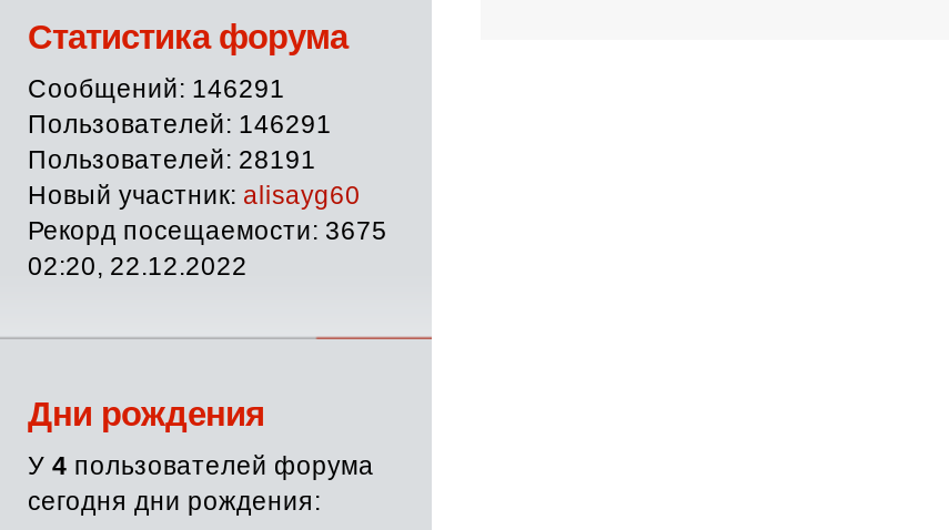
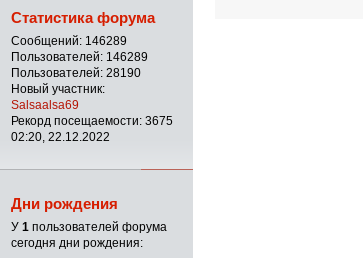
[28,76,361,209] Сообщений: 146291 | Пользователей: 146291 | Пользователей: 28191 | Новый участник: alisayg60 -> [11,35,148,111] Сообщений: 146289 | Пользователей: 146289 | Пользователей: 28190 | Новый участник: | Salsaalsa69
[28,453,374,480] У 4 пользователей форума -> [11,221,167,233] У 1 пользователей форума

